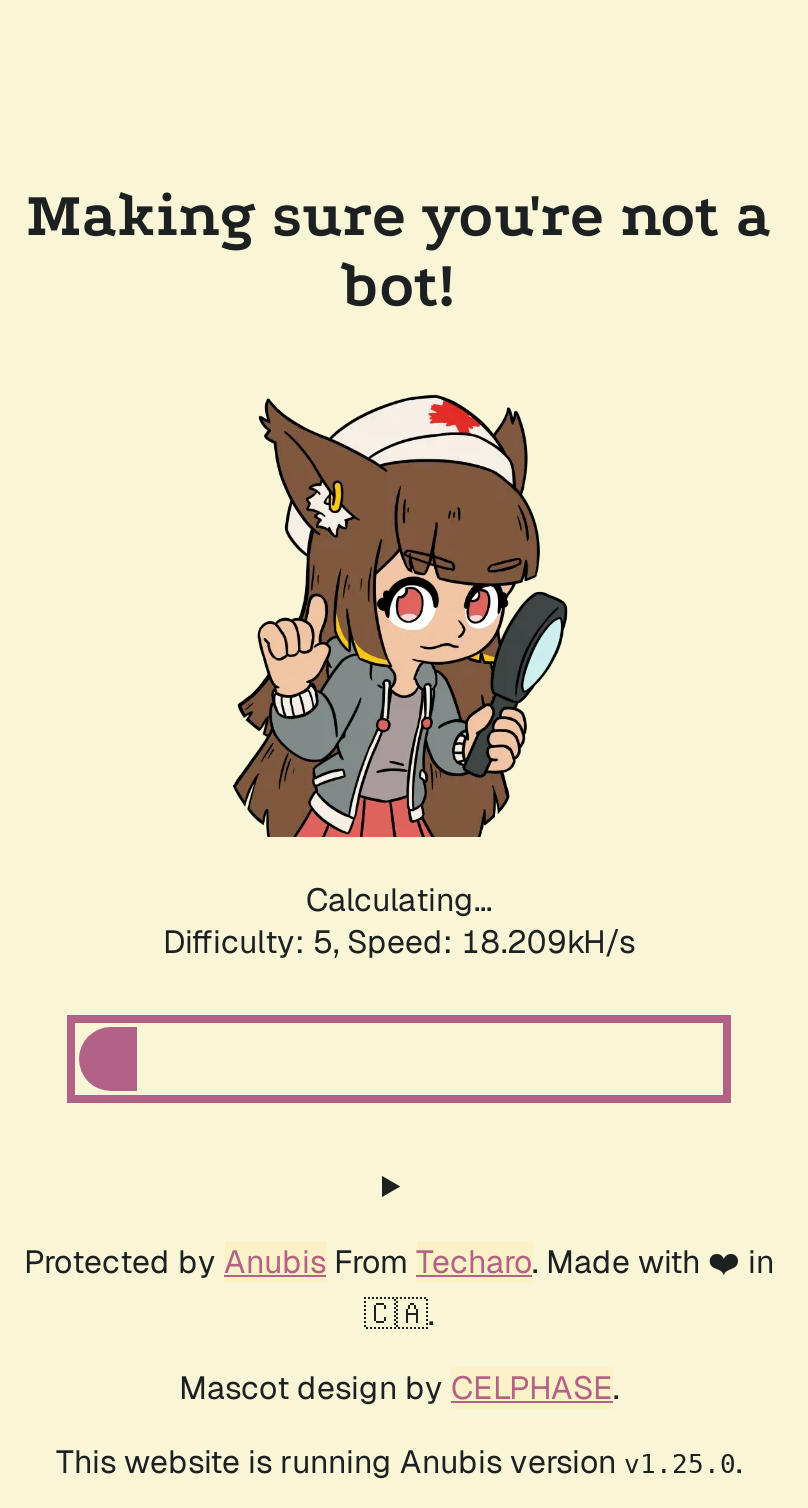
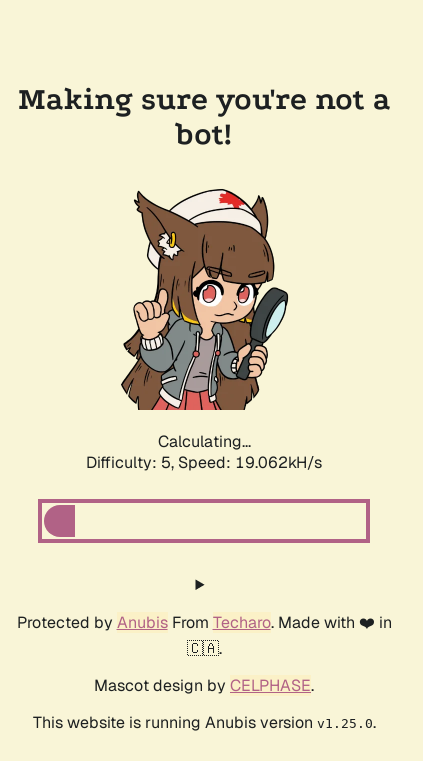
[163,921,635,963] Difficulty: 5, Speed: 18.209kH/s -> [86,452,322,473] Difficulty: 5, Speed: 19.062kH/s

